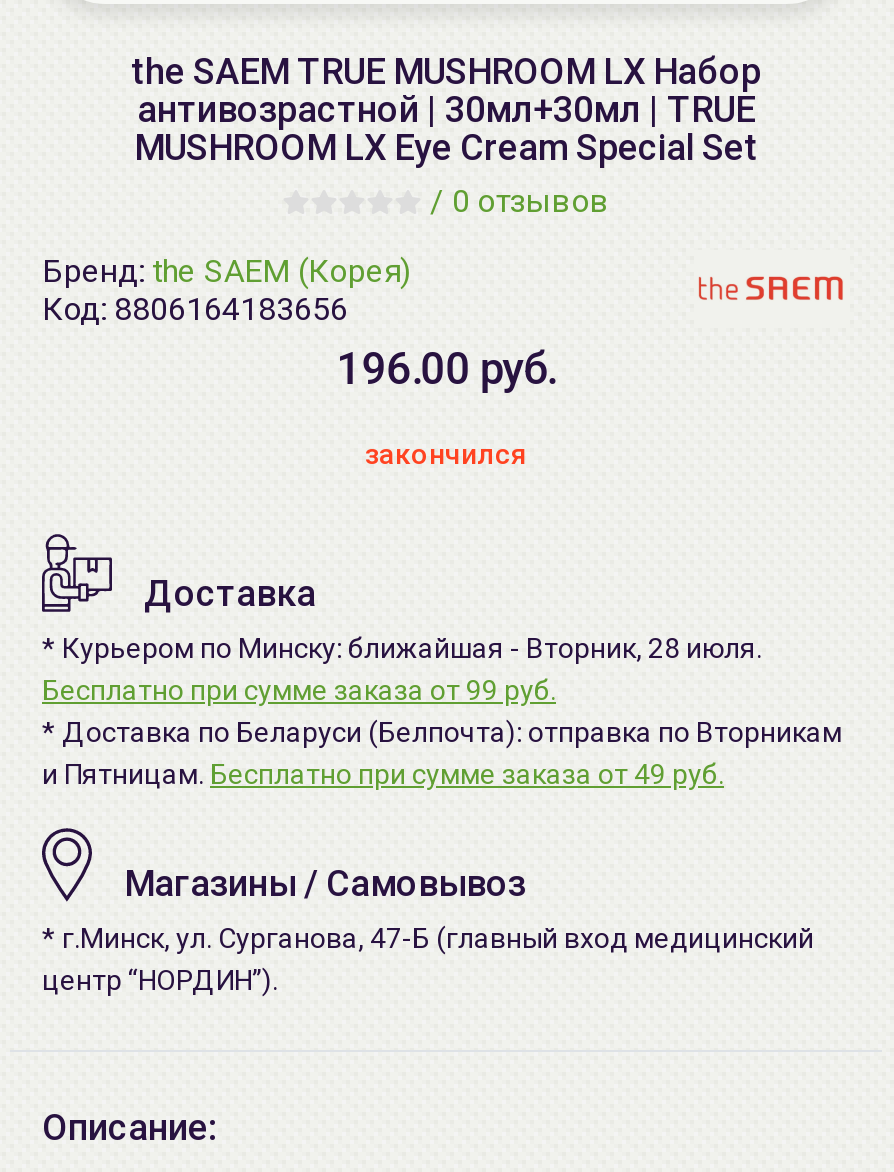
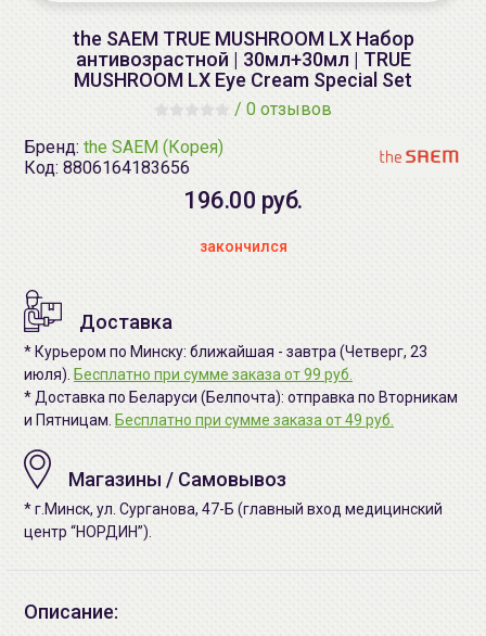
[42,632,762,706] * Курьером по Минску: ближайшая - Вторник, 28 июля. | Бесплатно при сумме заказа от 99 руб. -> [24,343,427,383] * Курьером по Минску: ближайшая - завтра (Четверг, 23 | июля). Бесплатно при сумме заказа от 99 руб.

